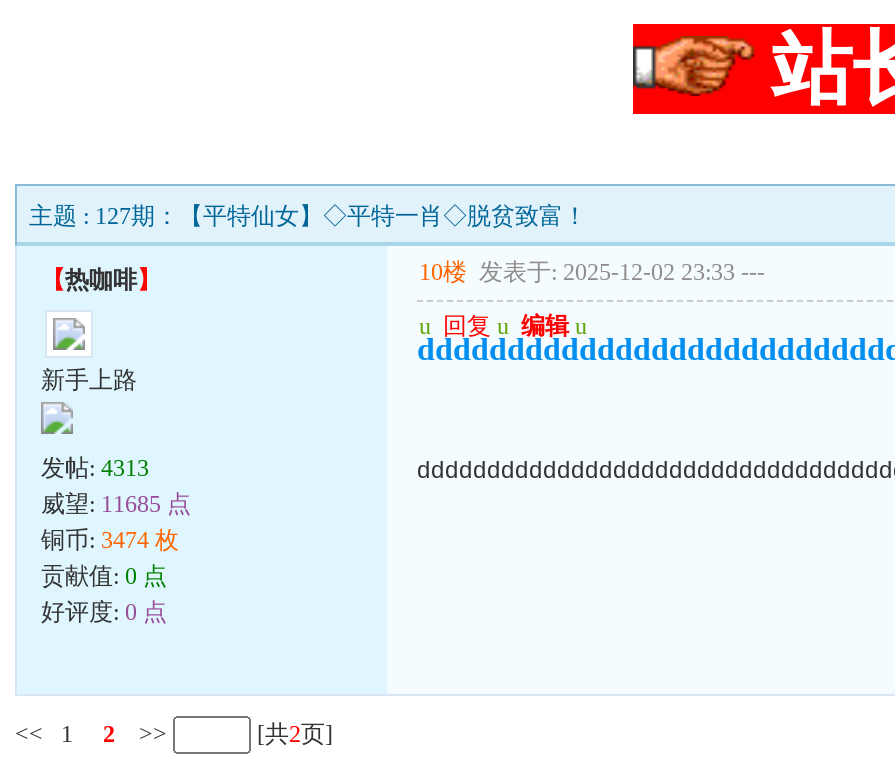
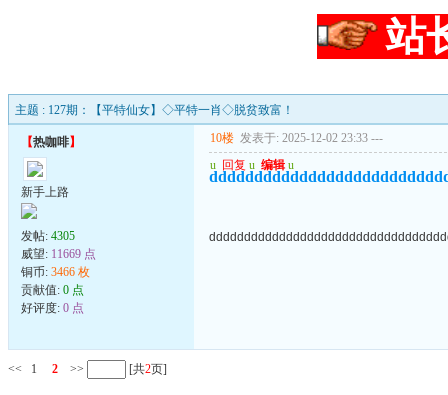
[41,454,149,482] 发帖: 4313 -> [21,229,75,243] 发帖: 4305
[41,490,191,518] 威望: 11685 点 -> [21,247,96,261] 威望: 11669 点
[41,526,179,554] 铜币: 3474 枚 -> [21,265,90,279] 铜币: 3466 枚

